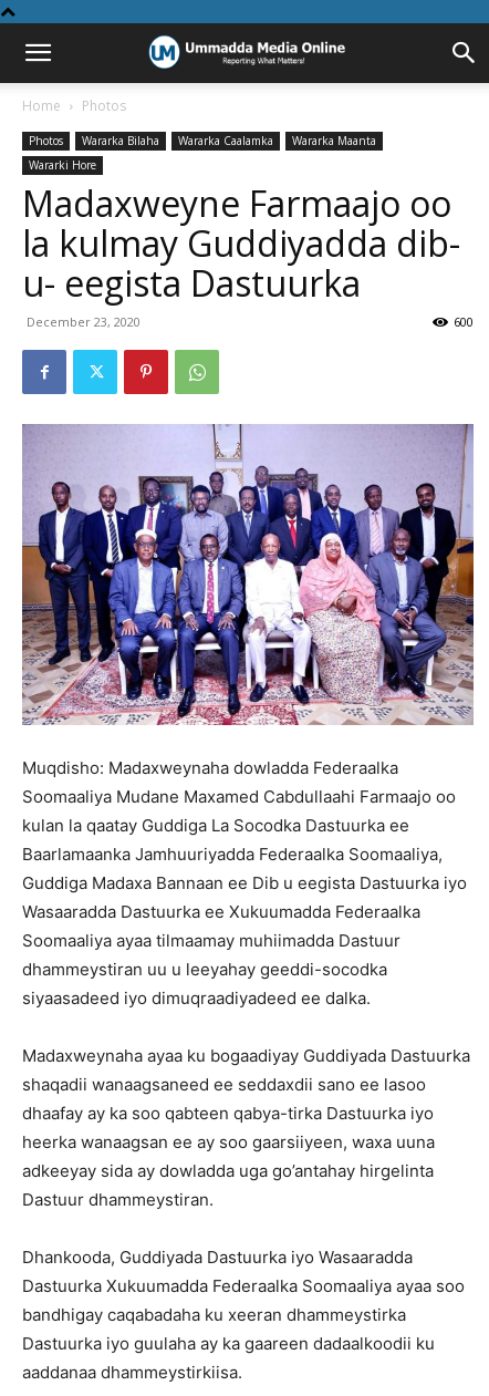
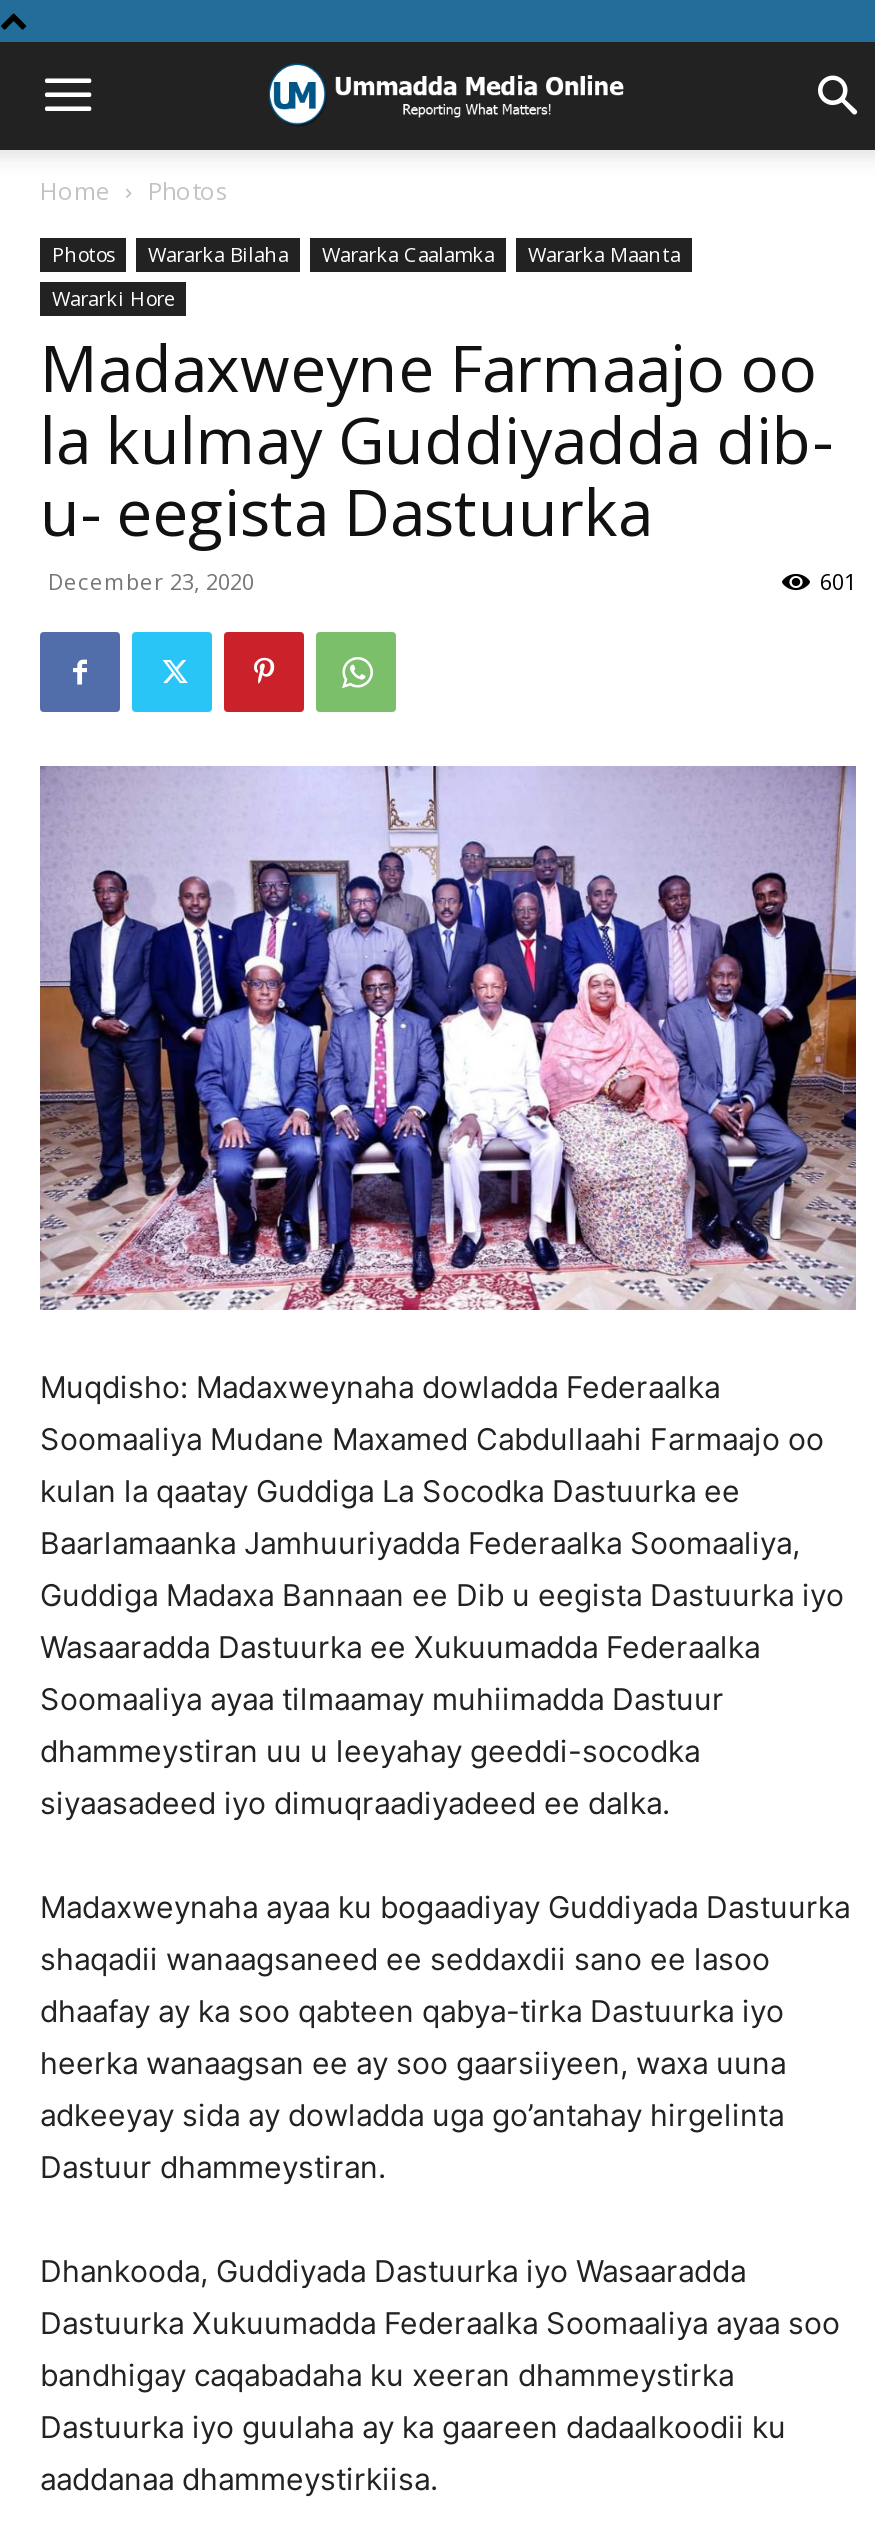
[454,313,474,330] 600 -> [820,566,856,596] 601

